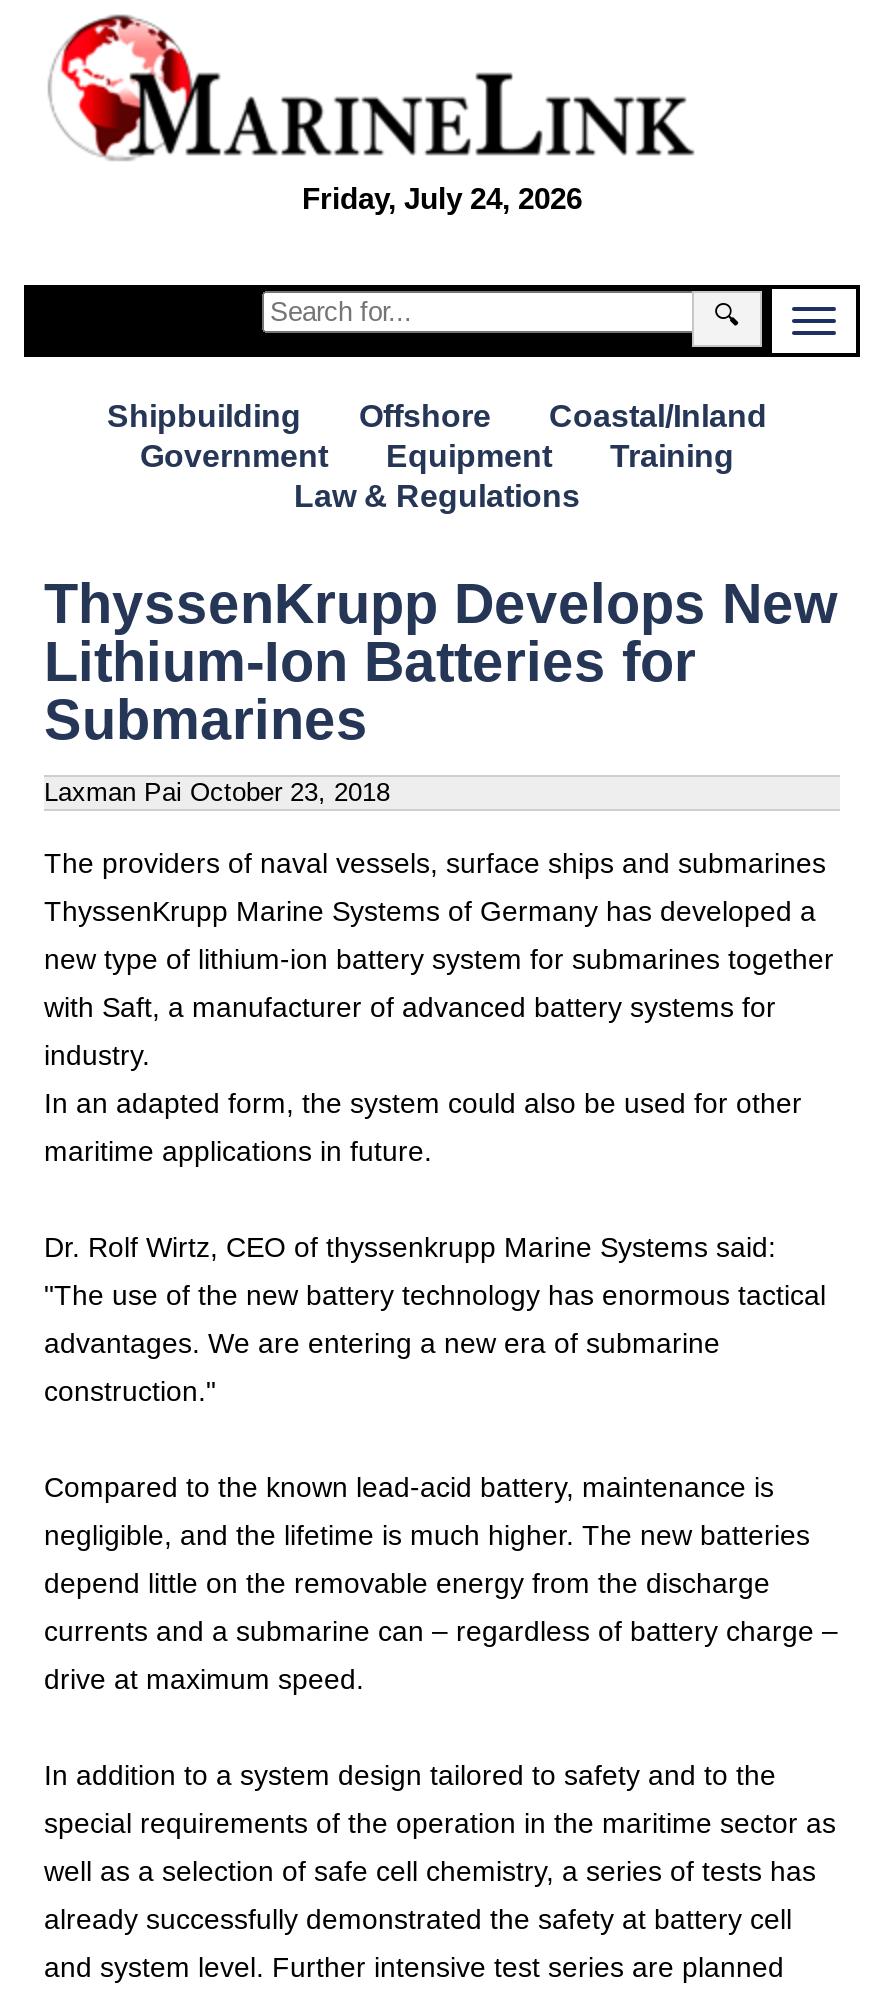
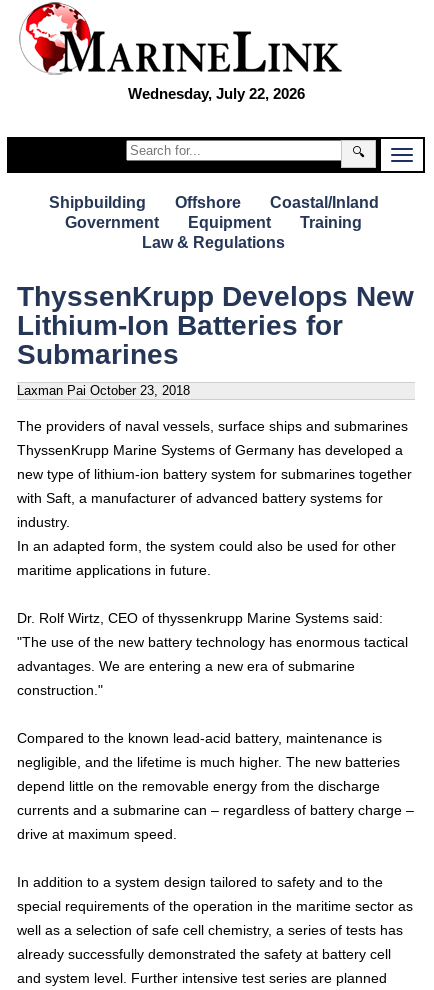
[302,181,582,215] Friday, July 24, 2026 -> [127,85,304,102] Wednesday, July 22, 2026

